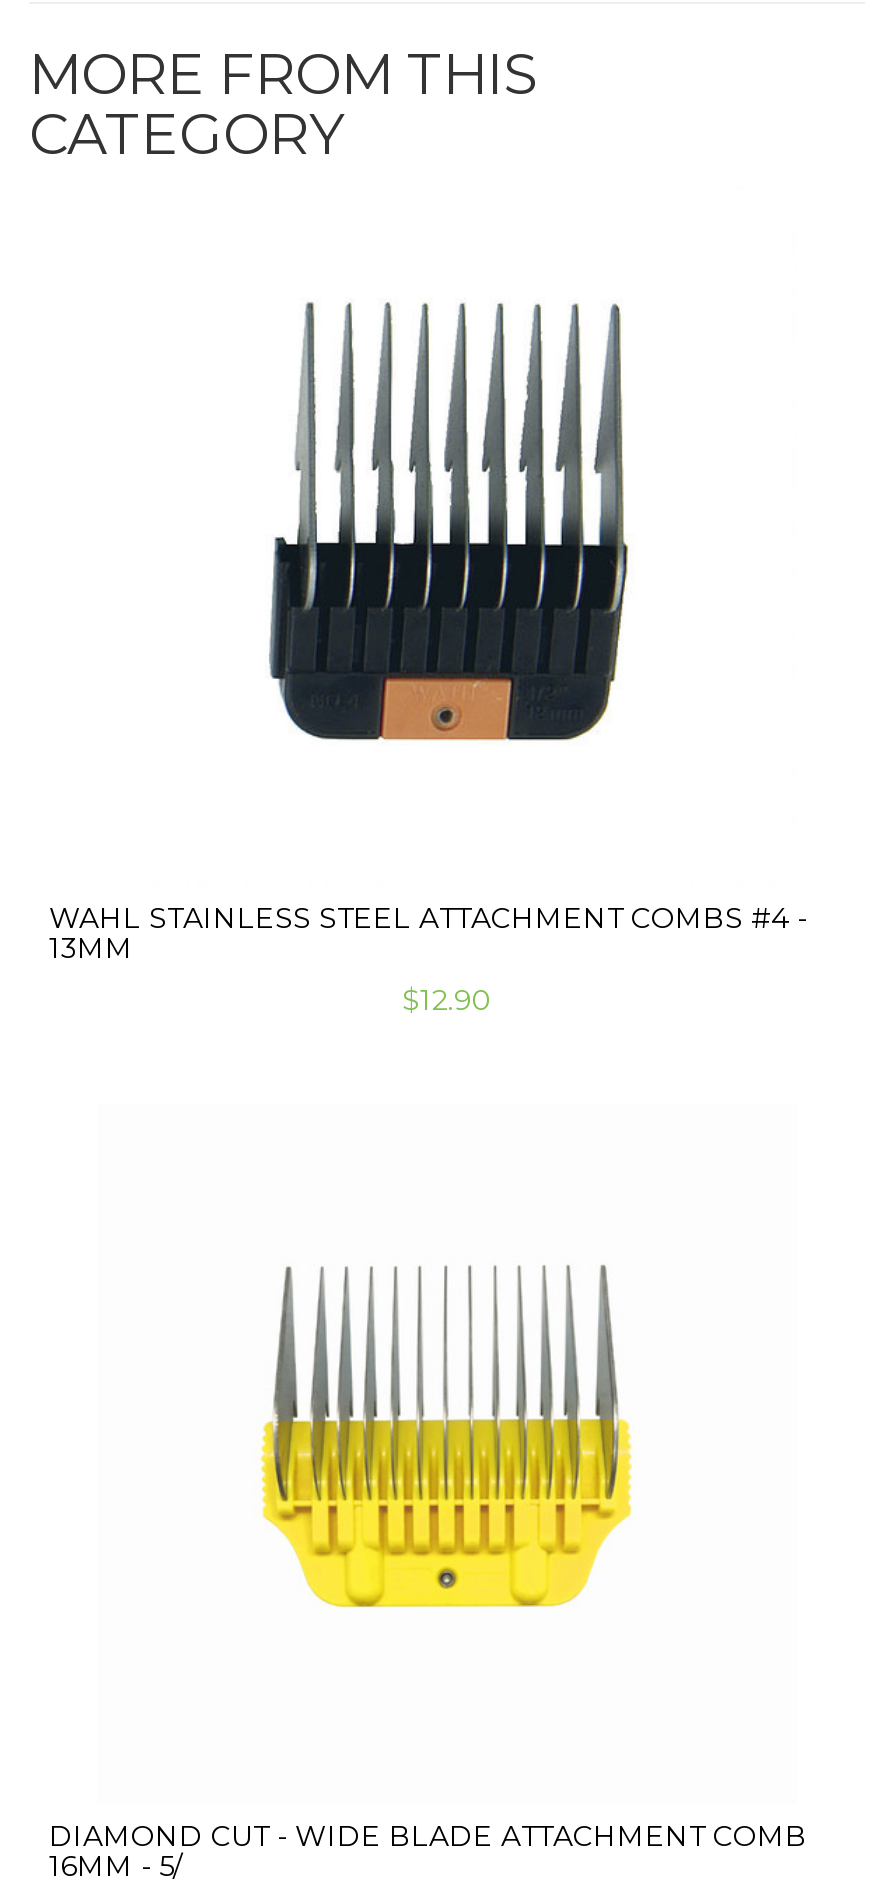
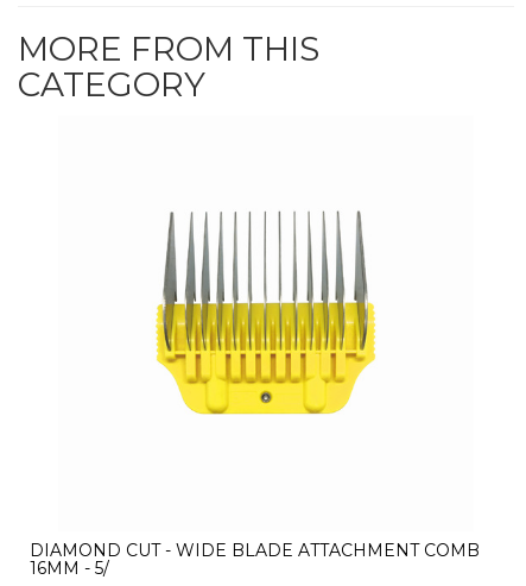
[267,301,629,743] [image] -> none
[49,899,807,1017] WAHL STAINLESS STEEL ATTACHMENT COMBS #4 - | 13MM | $12.90 -> none

